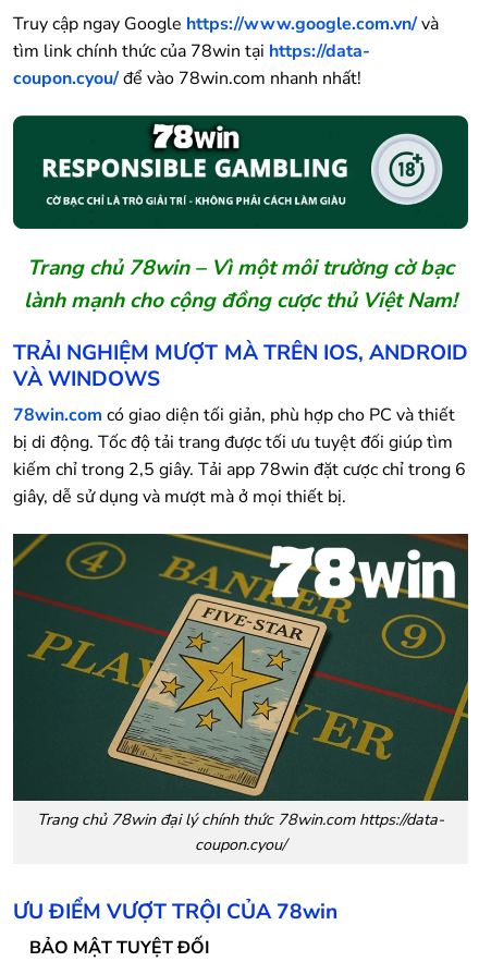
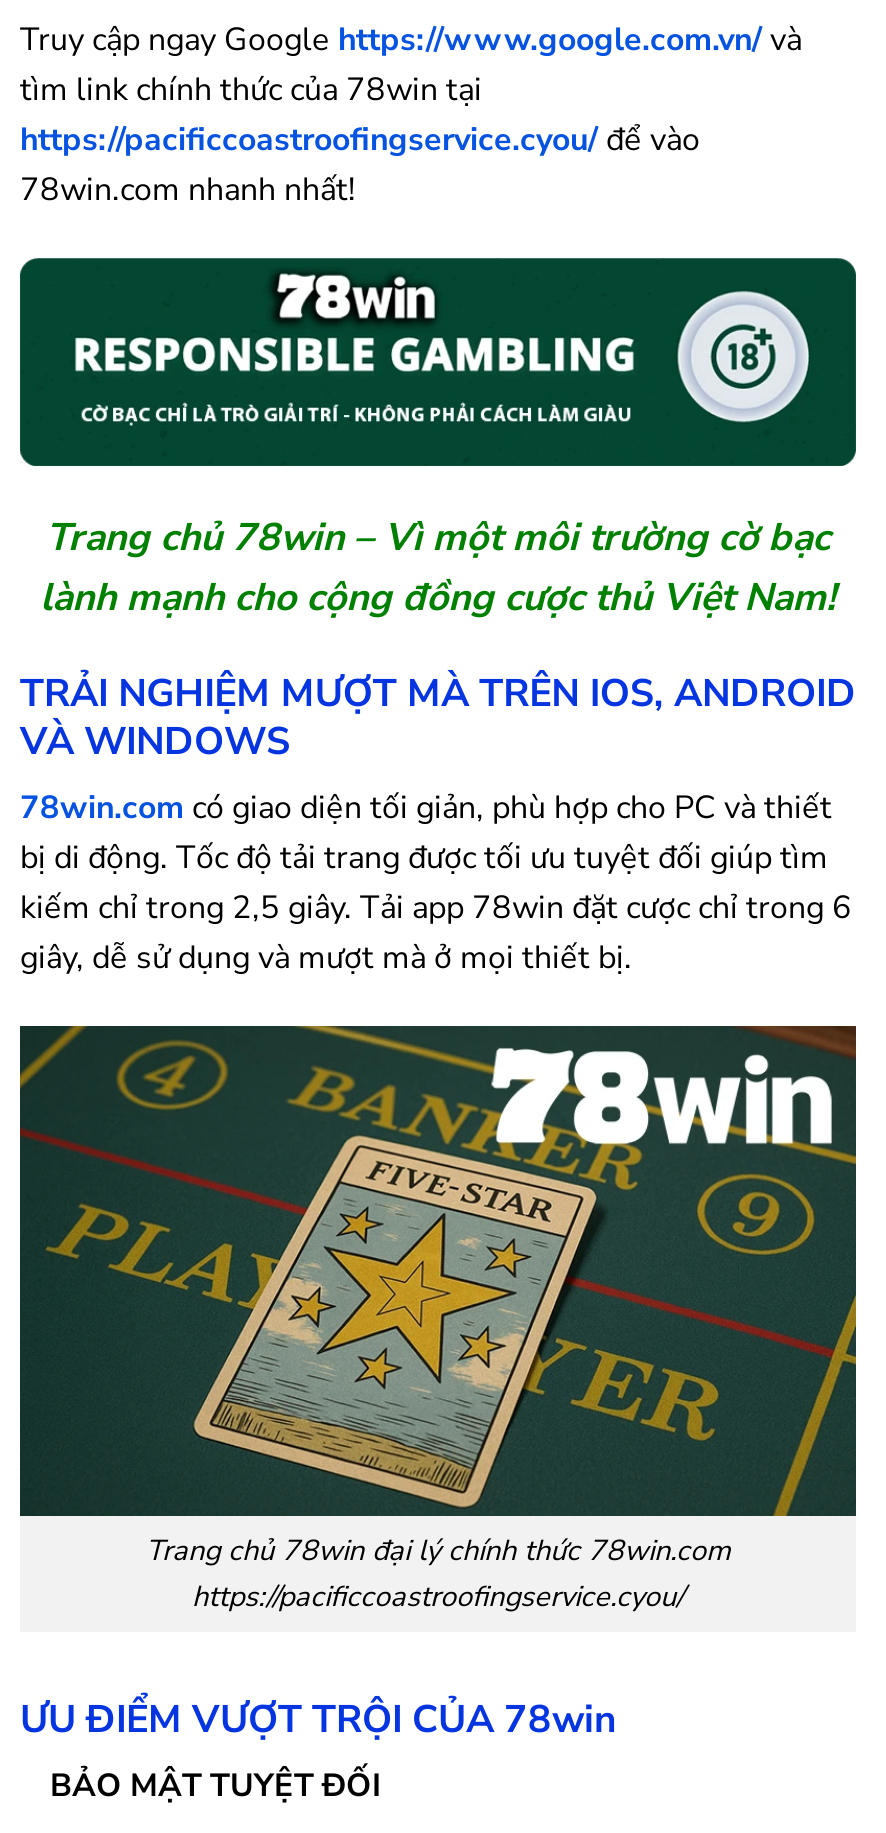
[13,39,370,90] tìm link chính thức của 78win tại https://data- | coupon.cyou/ để vào 78win.com nhanh nhất! -> [20,68,700,212] tìm link chính thức của 78win tại | https://pacificcoastroofingservice.cyou/ để vào | 78win.com nhanh nhất!
[37,808,444,855] Trang chủ 78win đại lý chính thức 78win.com https://data- | coupon.cyou/ -> [146,1530,730,1616] Trang chủ 78win đại lý chính thức 78win.com | https://pacificcoastroofingservice.cyou/

